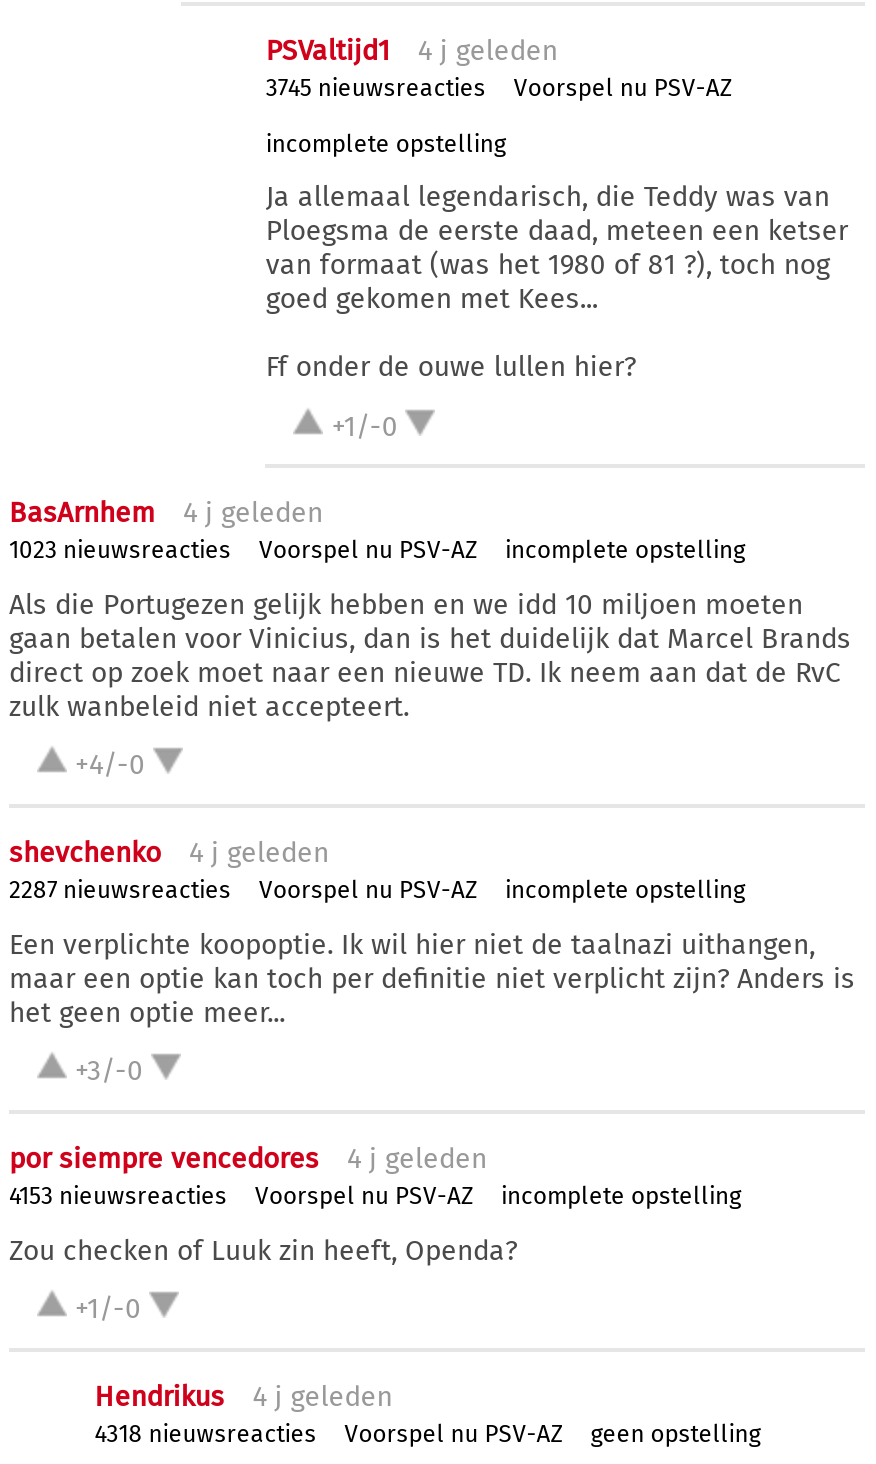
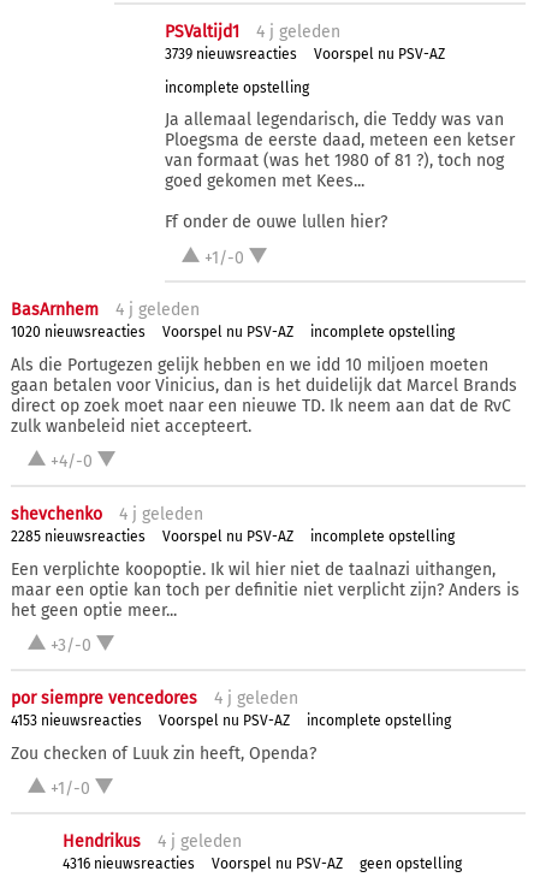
[266,74,486,102] 3745 nieuwsreacties -> [165,46,298,63] 3739 nieuwsreacties
[9,537,231,565] 1023 nieuwsreacties -> [11,324,146,341] 1020 nieuwsreacties
[9,877,231,905] 2287 nieuwsreacties -> [11,529,146,545] 2285 nieuwsreacties
[95,1420,317,1448] 4318 nieuwsreacties -> [62,856,195,872] 4316 nieuwsreacties

